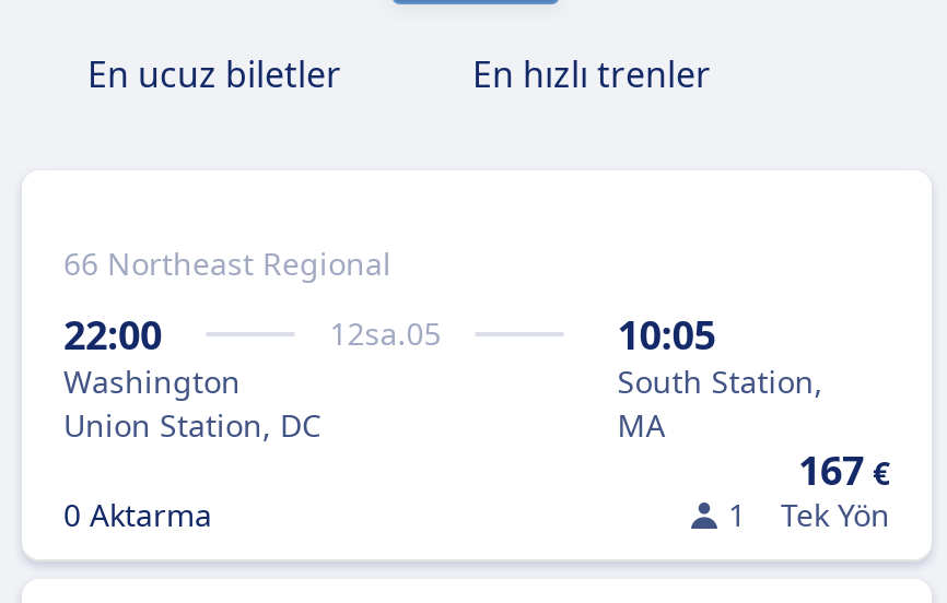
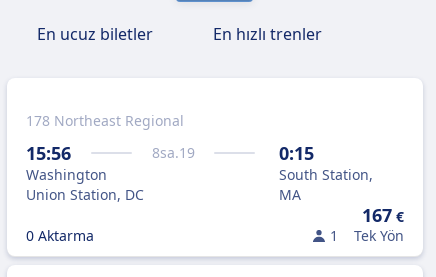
[63,243,391,284] 66 Northeast Regional -> [26,111,184,130] 178 Northeast Regional
[63,308,162,360] 22:00 -> [26,141,71,165] 15:56
[330,312,441,354] 12sa.05 -> [152,143,195,162] 8sa.19
[617,308,716,360] 10:05 -> [279,141,314,165] 0:15

